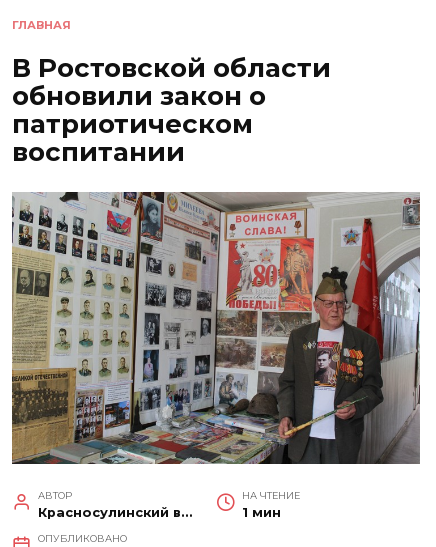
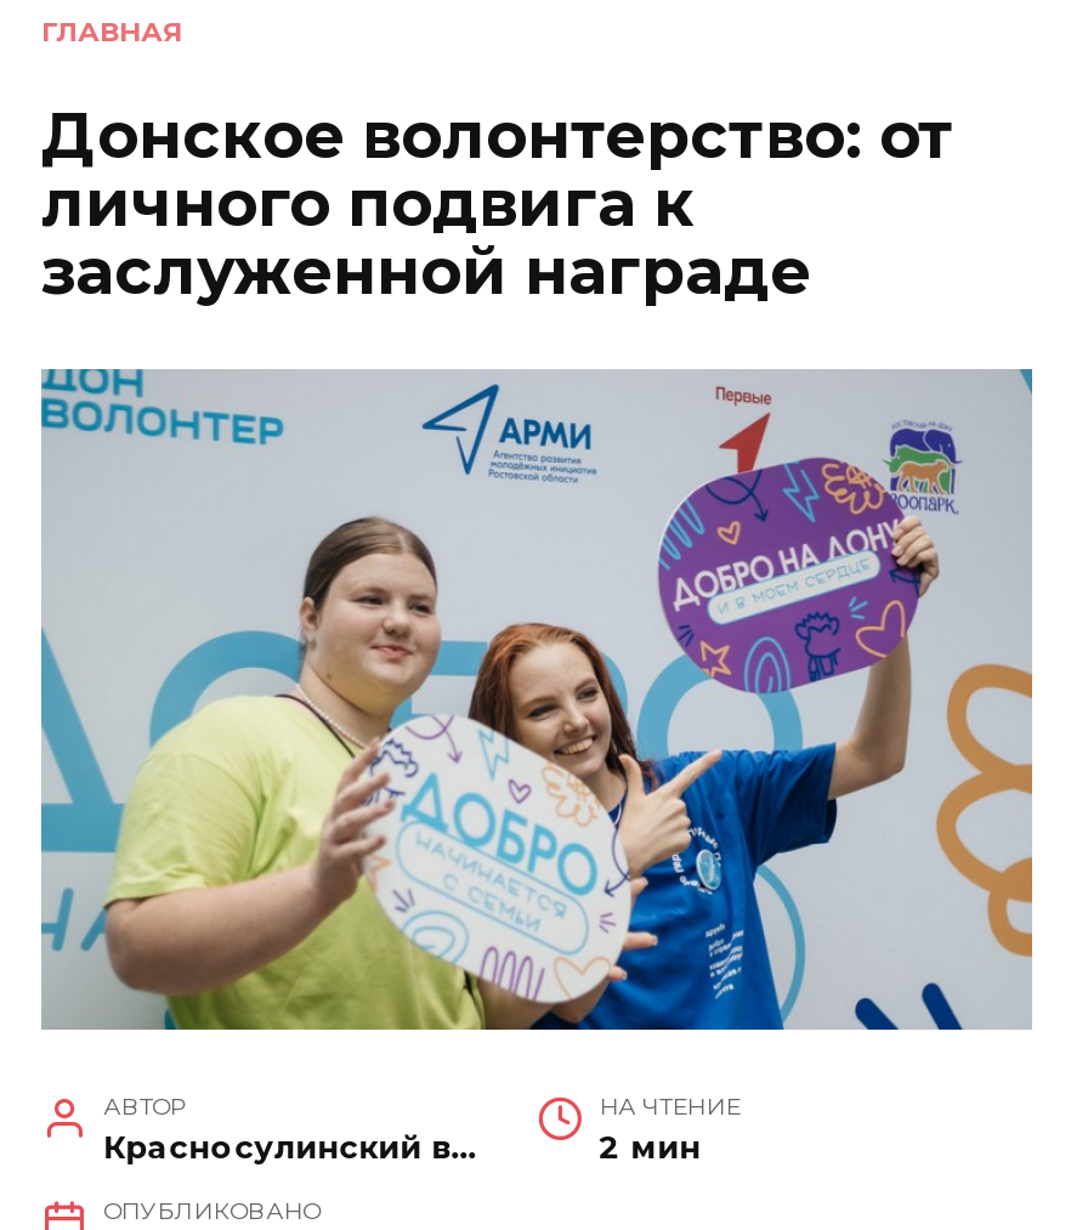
[12,52,331,168] В Ростовской области | обновили закон о | патриотическом | воспитании -> [41,96,954,310] Донское волонтерство: от | личного подвига к | заслуженной награде
[11,191,421,465] [image] -> [39,370,1032,1033] [image]
[242,505,281,520] 1 мин -> [599,1128,701,1165] 2 мин

